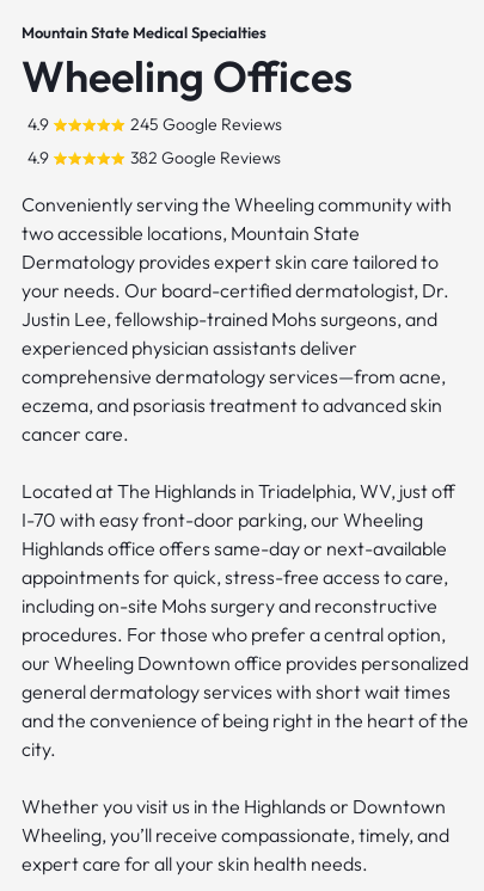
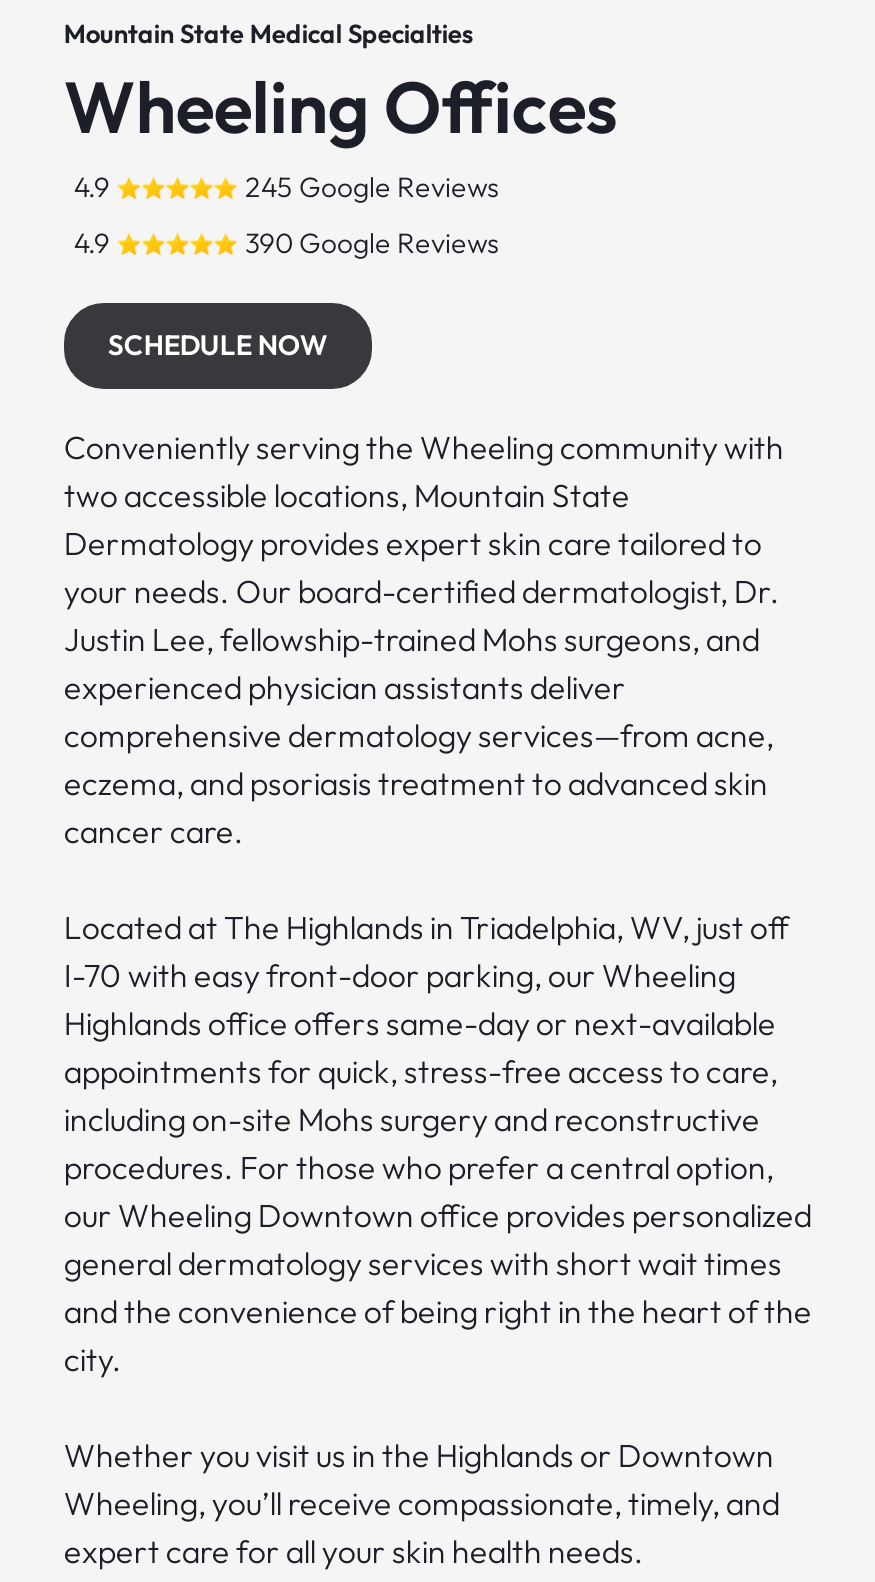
[130,147,280,169] 382 Google Reviews -> [108,225,499,362] 390 Google Reviews | SCHEDULE NOW

